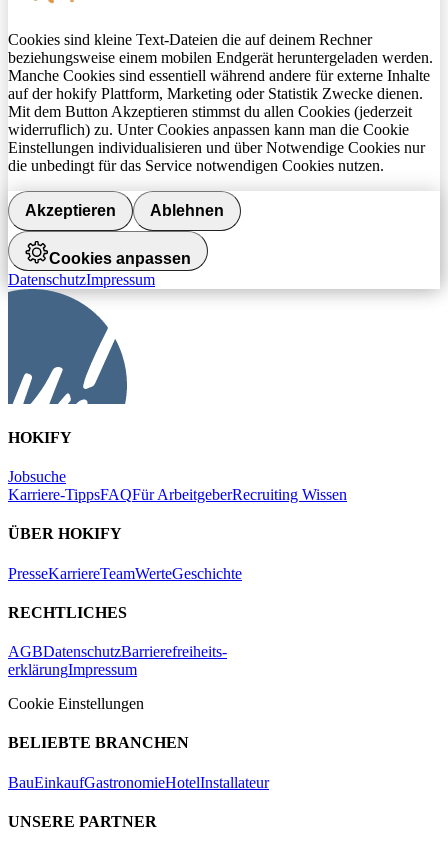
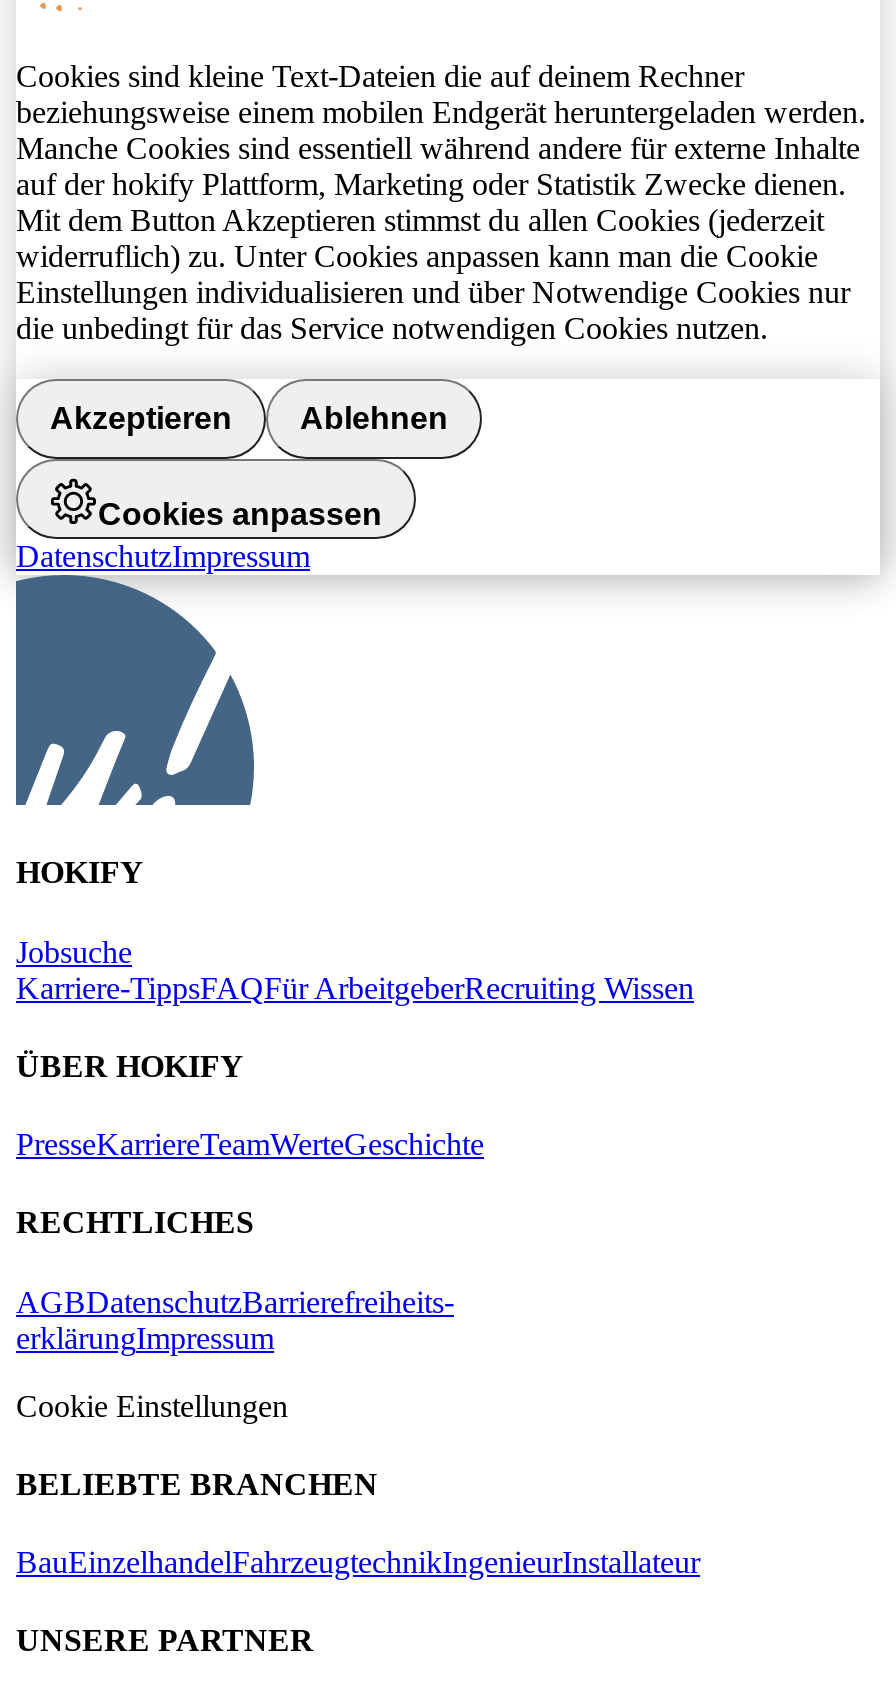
[8,774,269,791] BauEinkaufGastronomieHotelInstallateur -> [16,1545,700,1579] BauEinzelhandelFahrzeugtechnikIngenieurInstallateur

